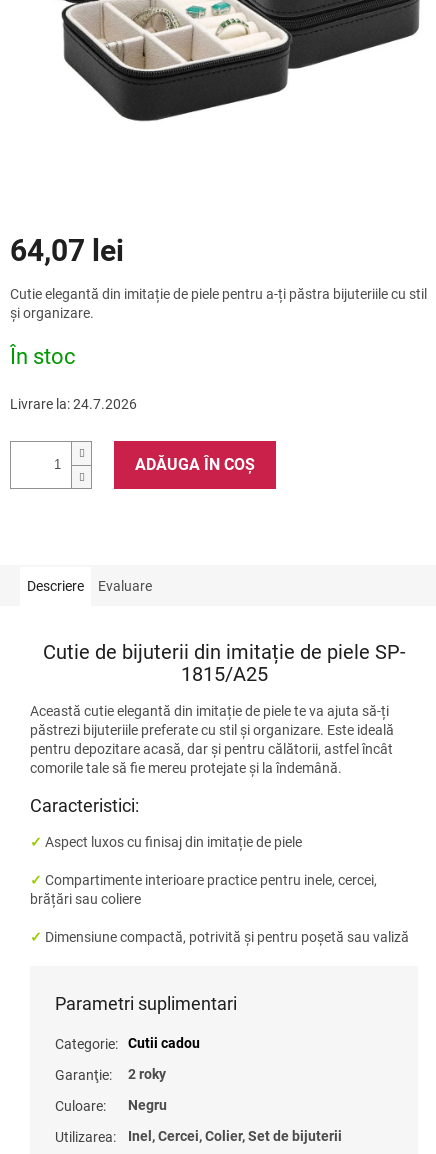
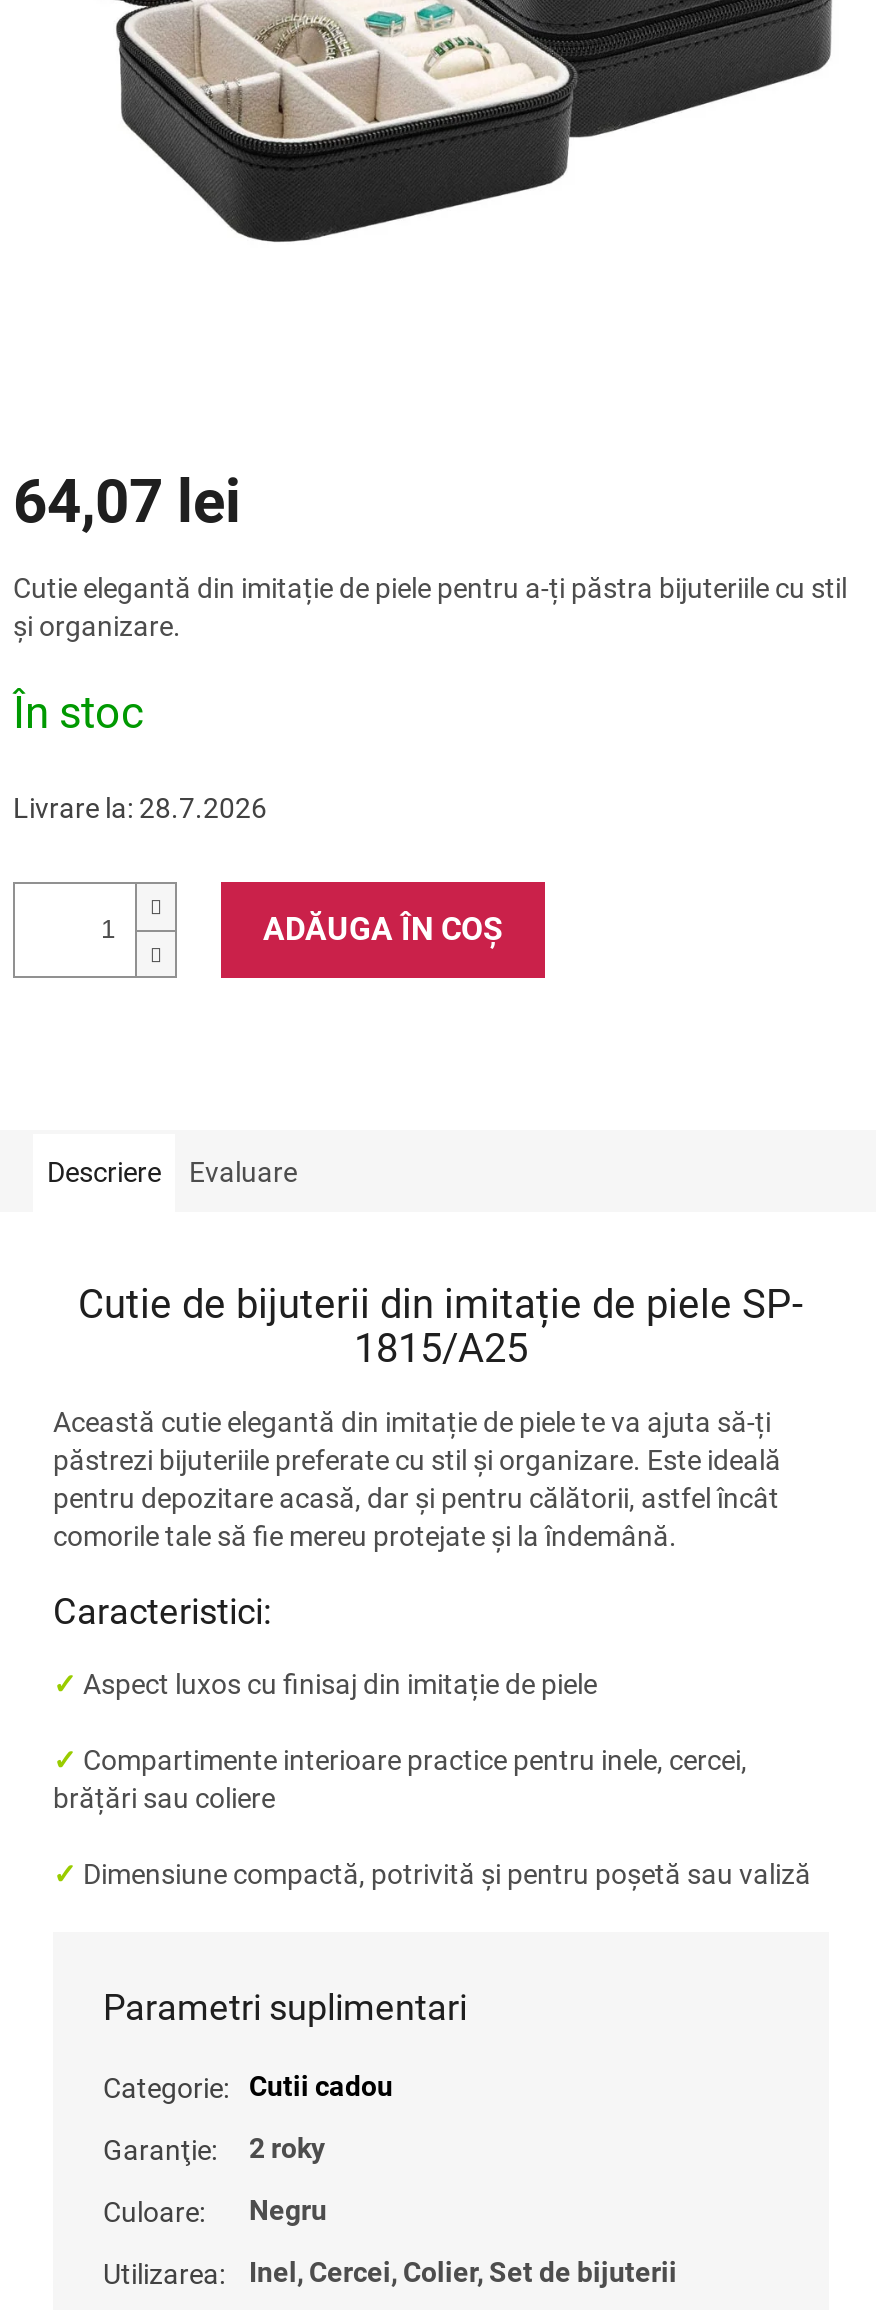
[10,396,137,412] Livrare la: 24.7.2026 -> [13,791,267,823] Livrare la: 28.7.2026

